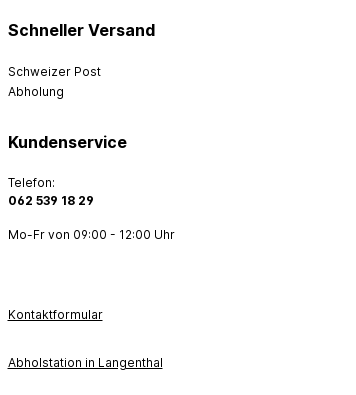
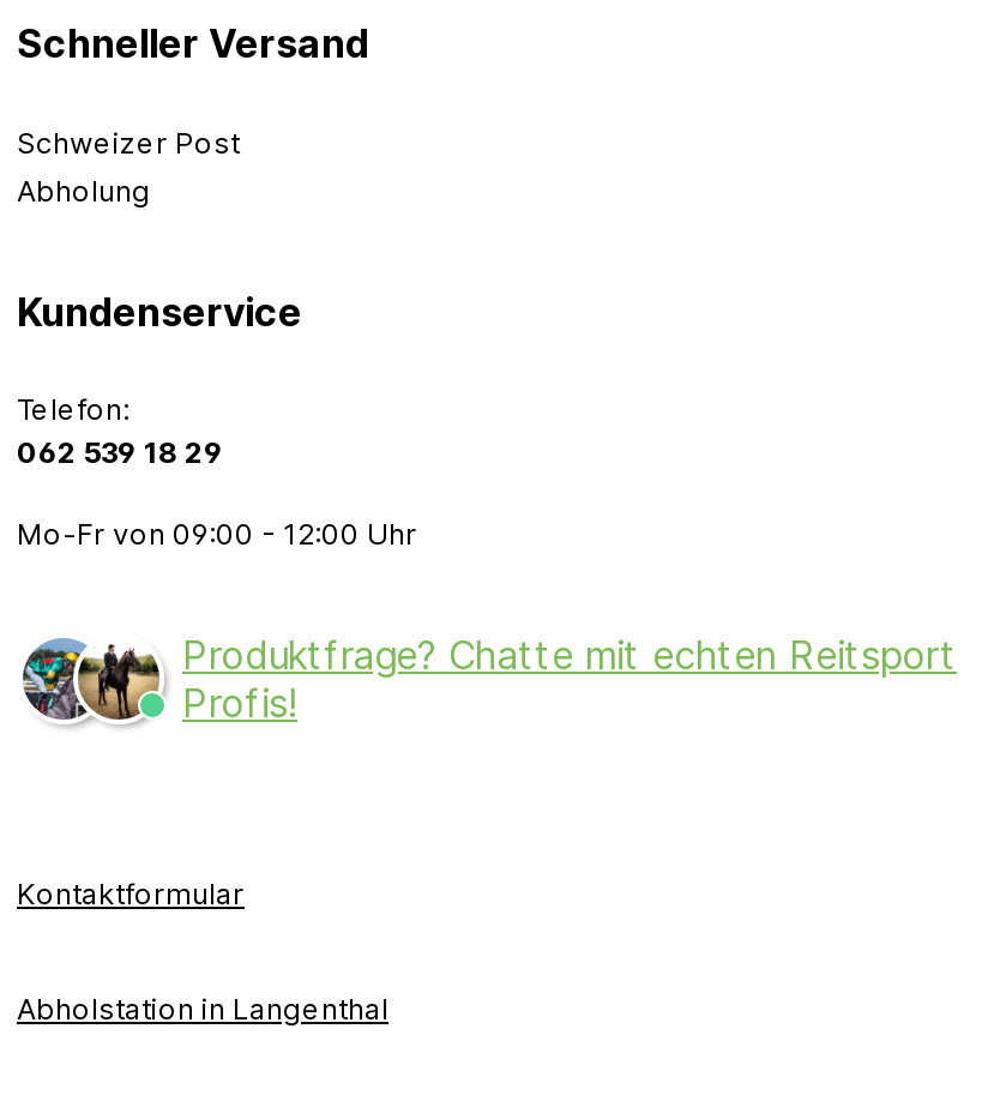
none -> [20,631,957,729] [image] | Produktfrage? Chatte mit echten Reitsport | Profis!

